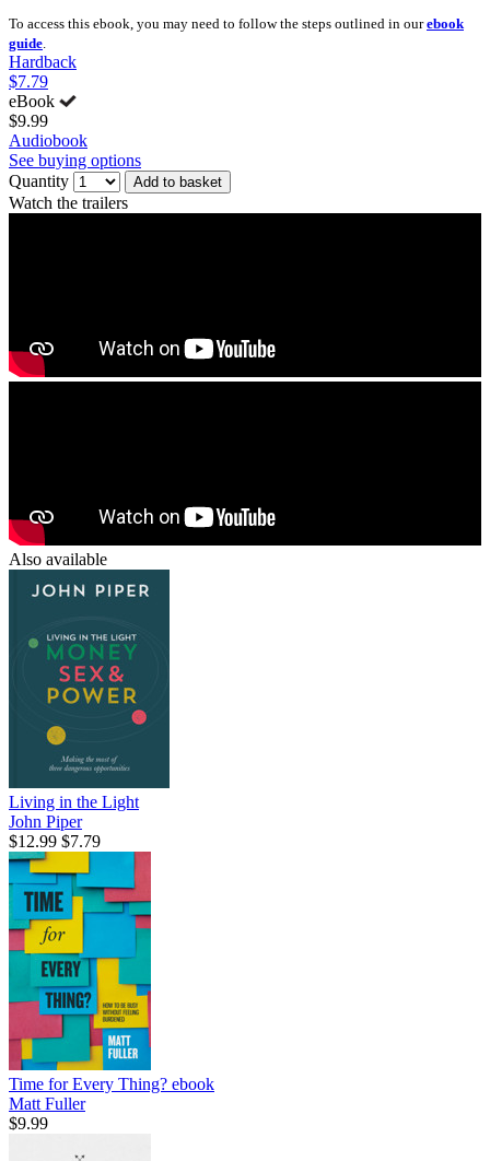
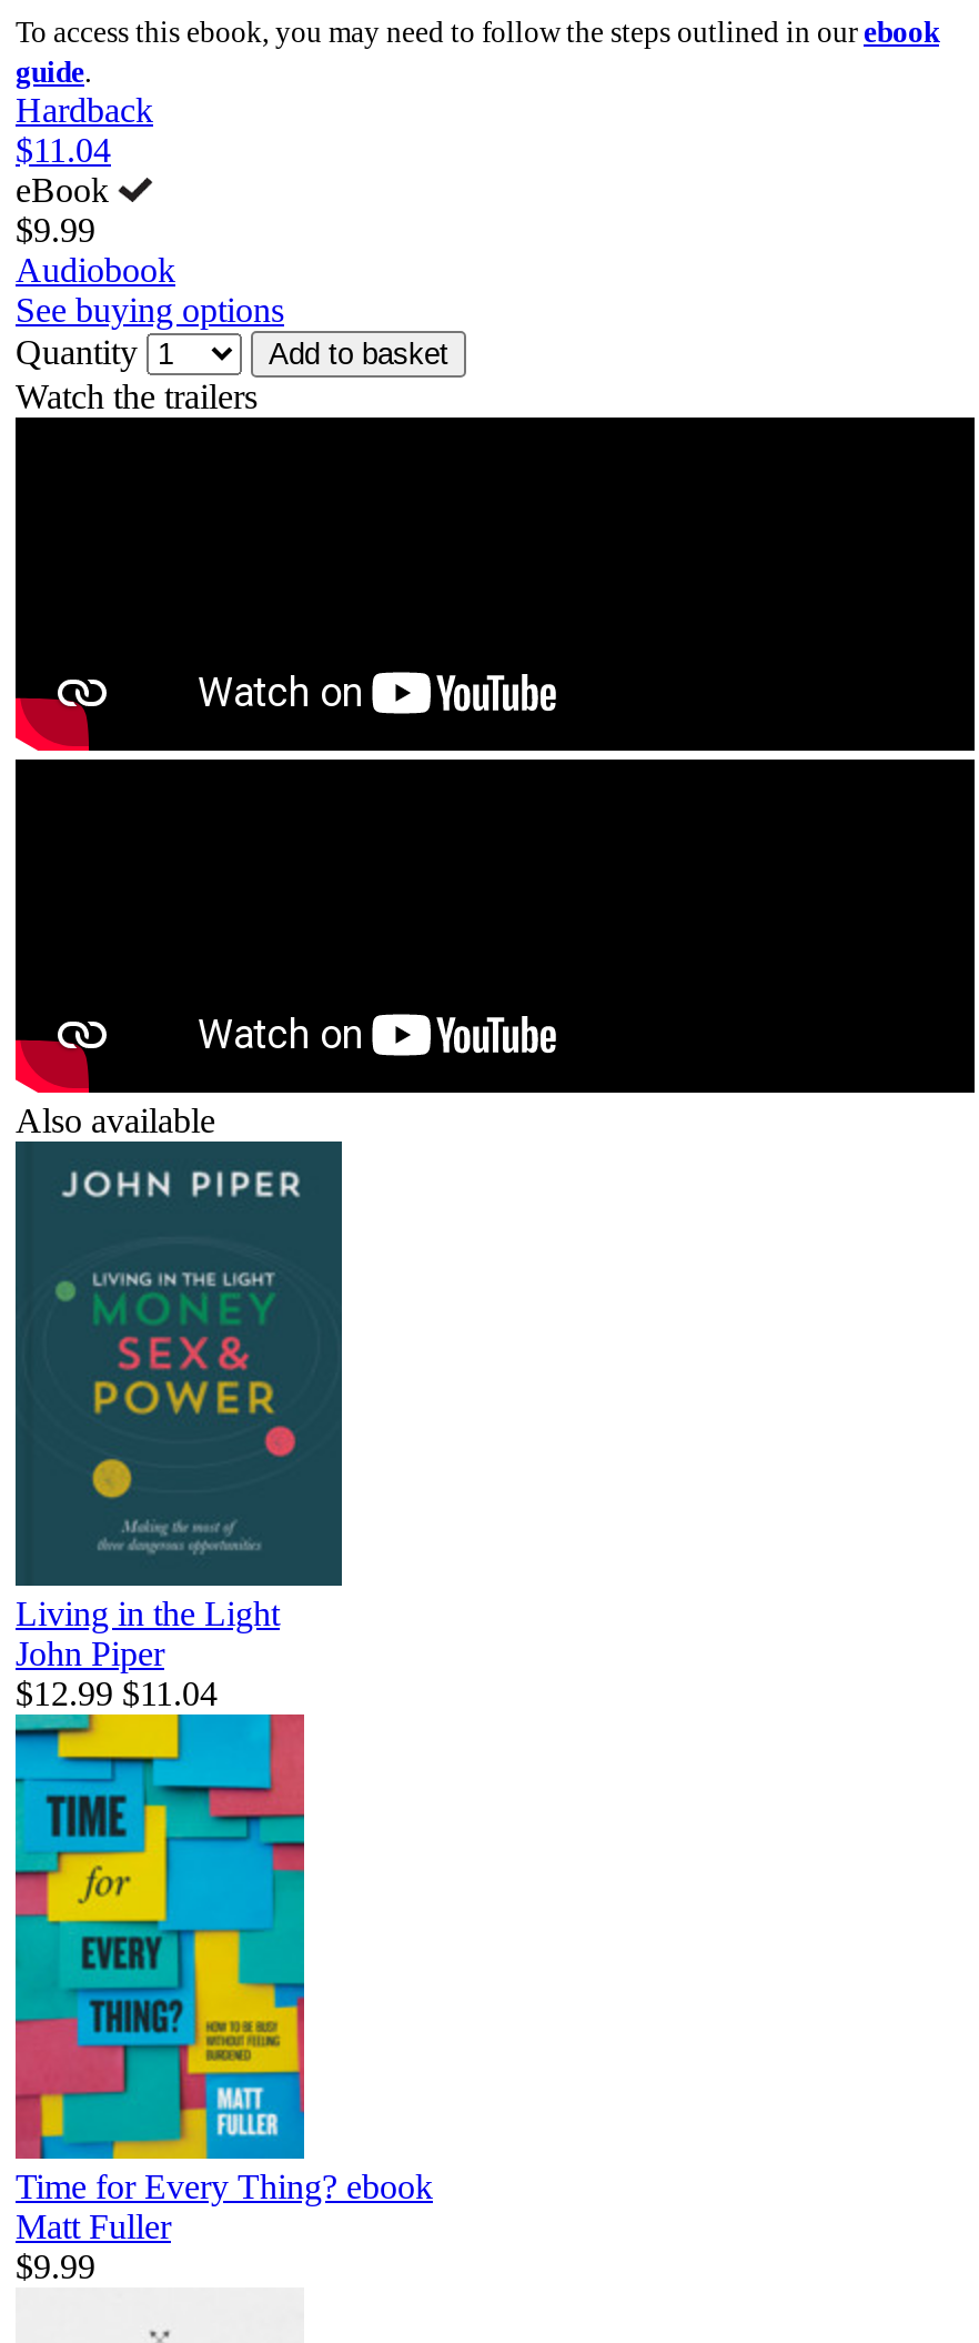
[9,72,48,91] $7.79 -> [16,131,111,169] $11.04
[9,832,101,851] $12.99 $7.79 -> [16,1675,218,1712] $12.99 $11.04

